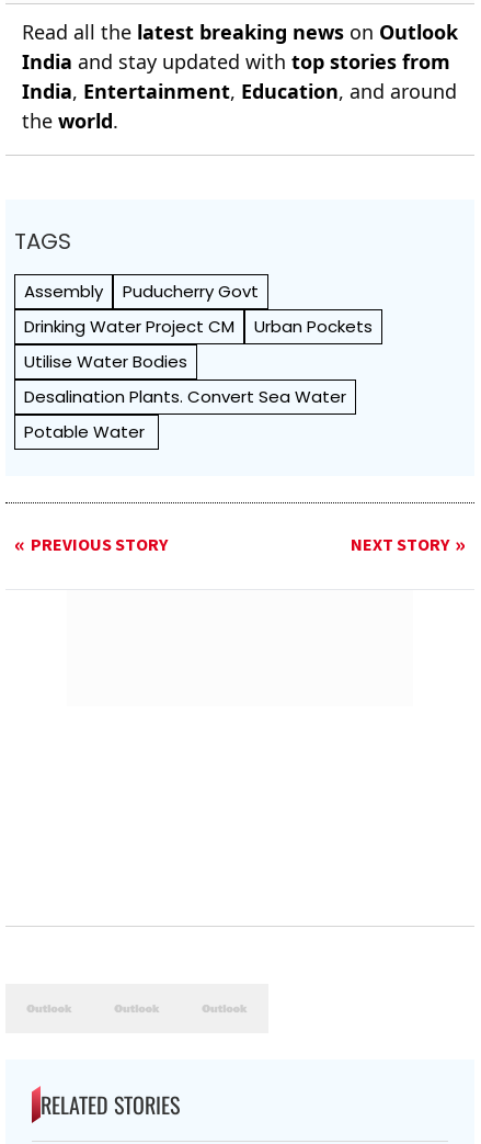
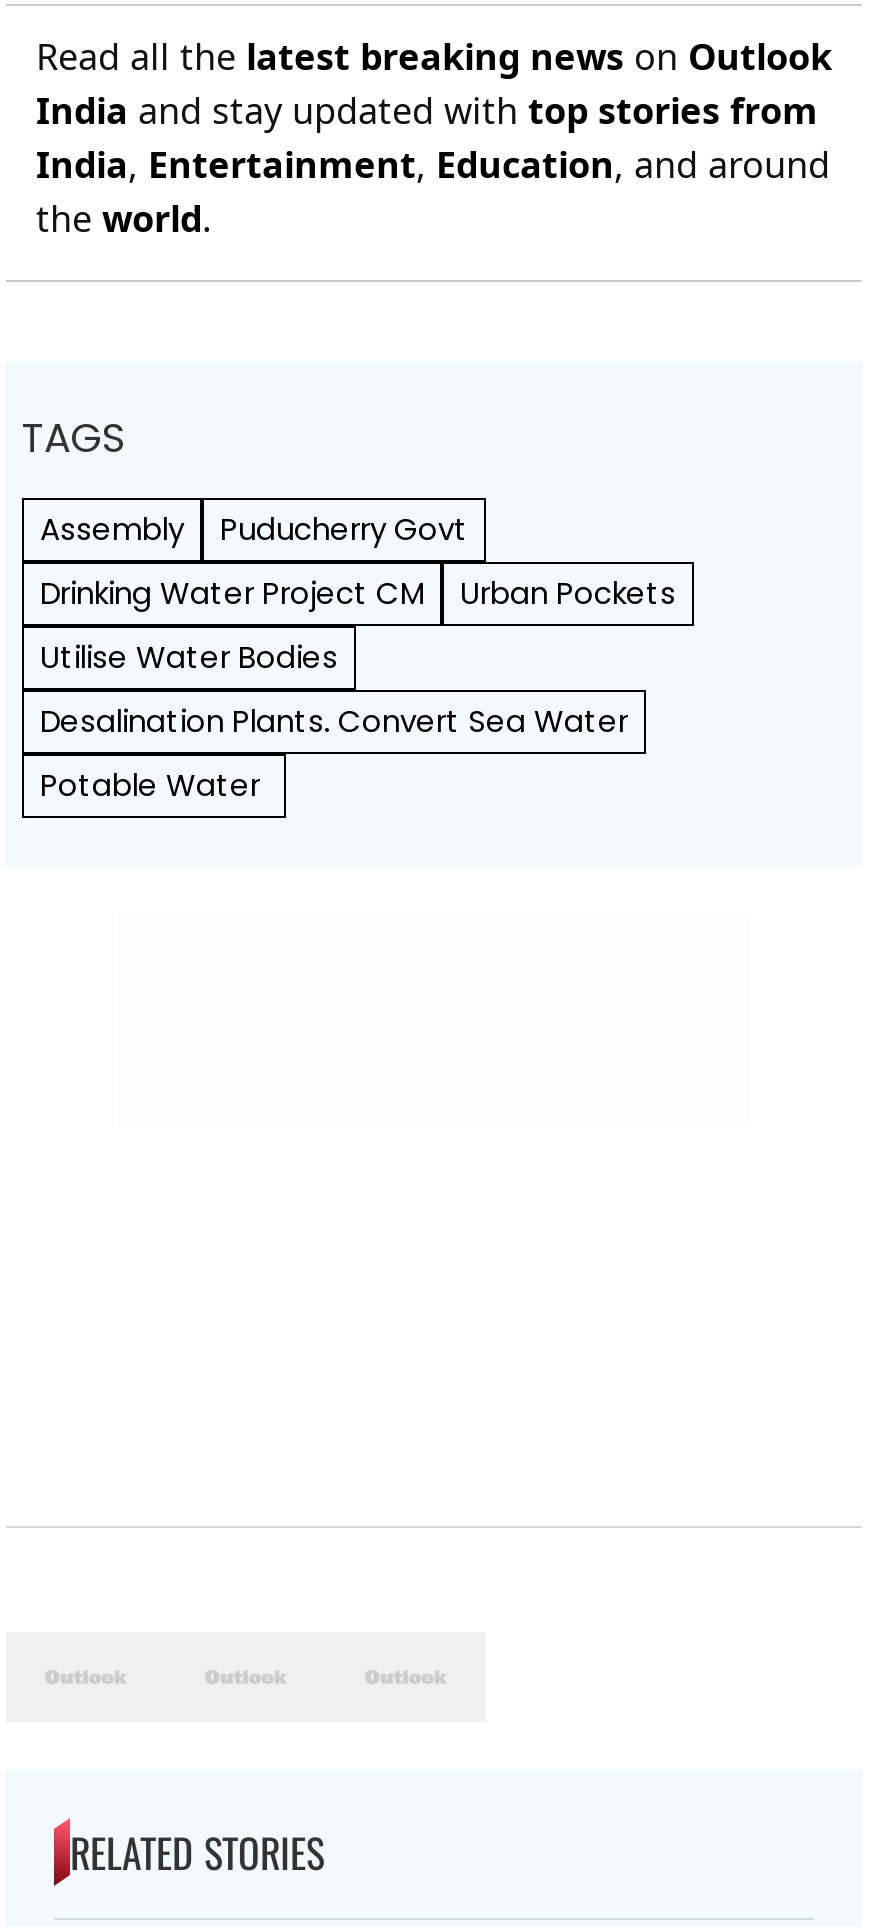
[31,533,449,558] PREVIOUS STORY | NEXT STORY -> none

